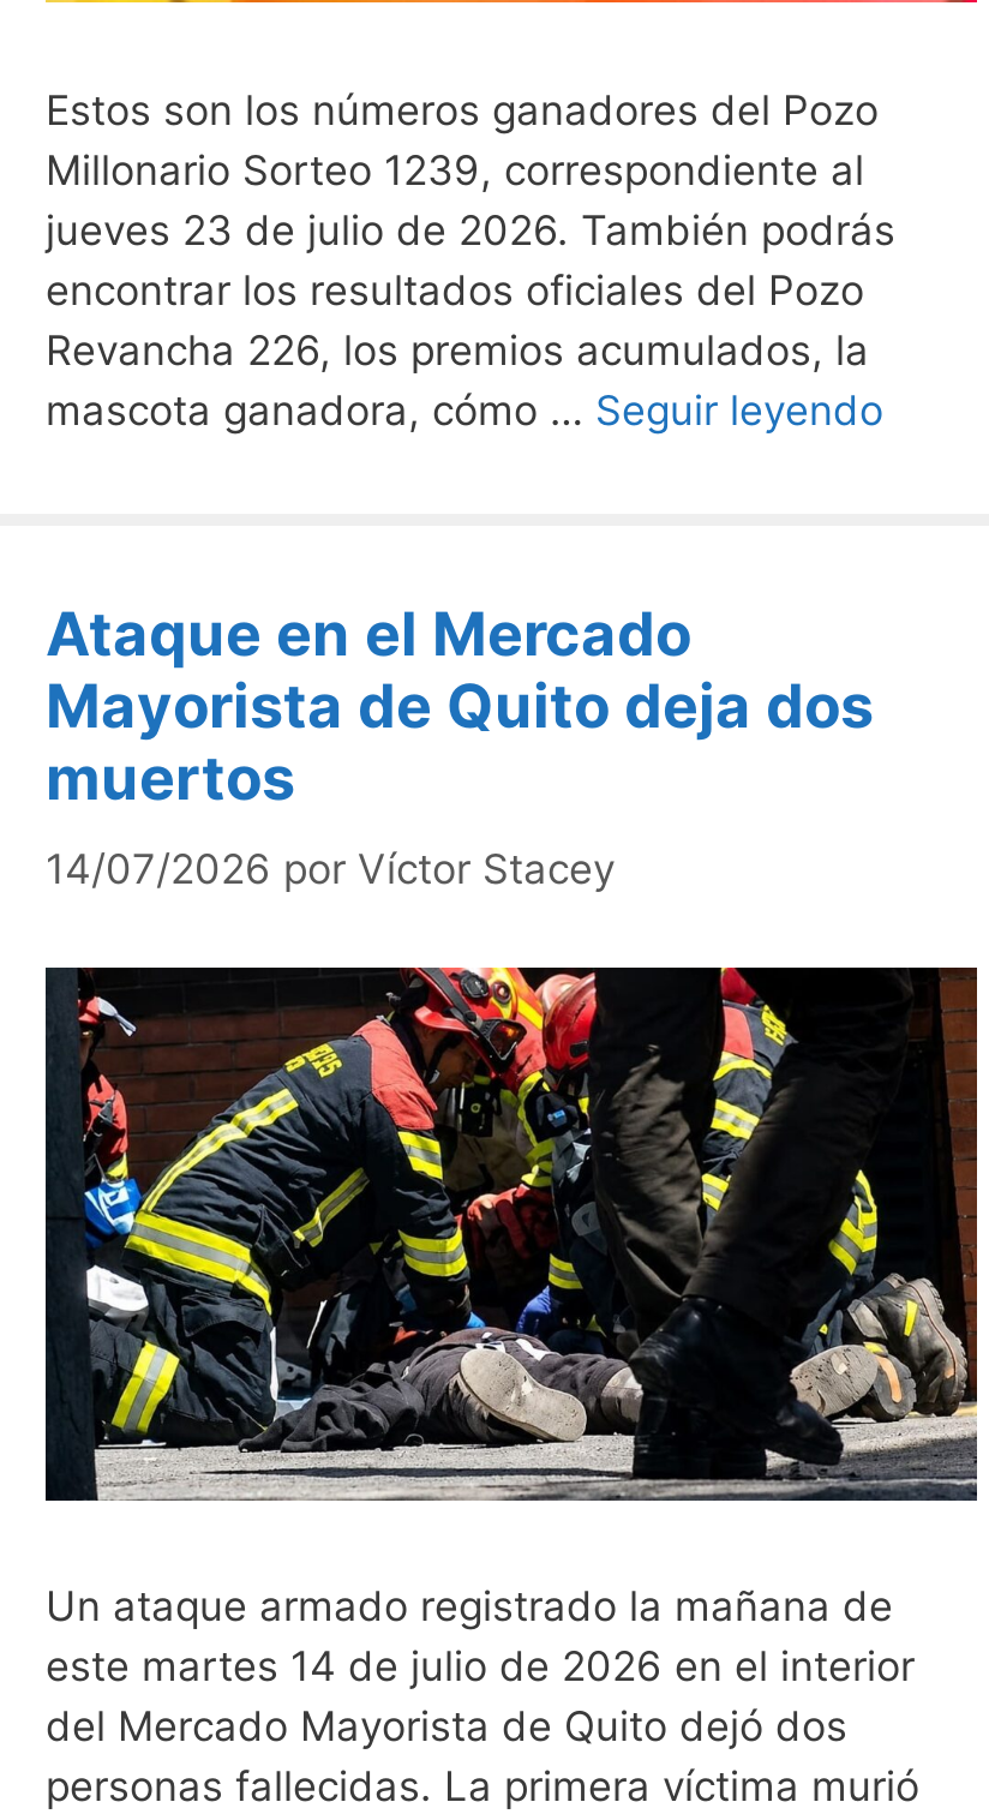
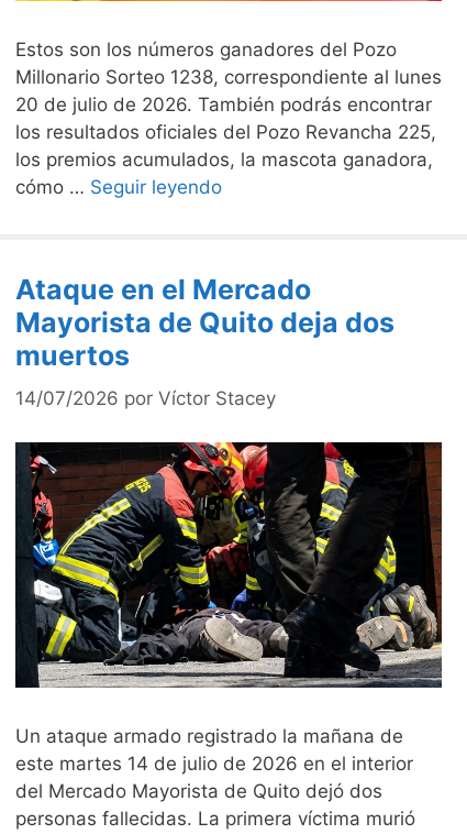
[46,145,895,433] Millonario Sorteo 1239, correspondiente al | jueves 23 de julio de 2026. También podrás | encontrar los resultados oficiales del Pozo | Revancha 226, los premios acumulados, la | mascota ganadora, cómo … Seguir leyendo -> [15,67,442,199] Millonario Sorteo 1238, correspondiente al lunes | 20 de julio de 2026. También podrás encontrar | los resultados oficiales del Pozo Revancha 225, | los premios acumulados, la mascota ganadora, | cómo … Seguir leyendo

